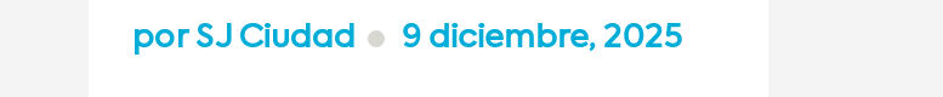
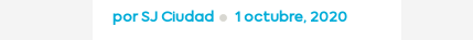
[132,24,684,55] por SJ Ciudad 9 diciembre, 2025 -> [112,11,347,25] por SJ Ciudad 1 octubre, 2020

